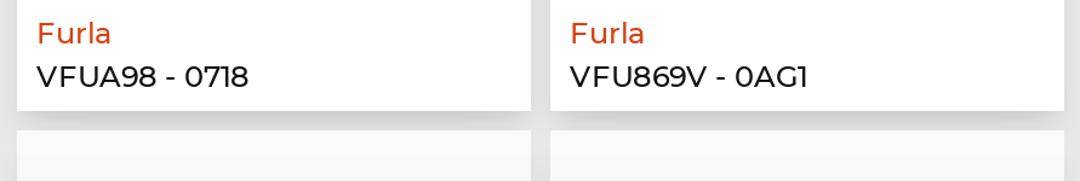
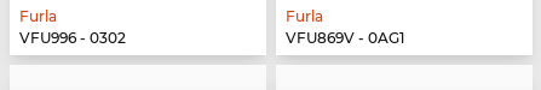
[36,59,250,95] VFUA98 - 0718 -> [19,29,126,47] VFU996 - 0302

